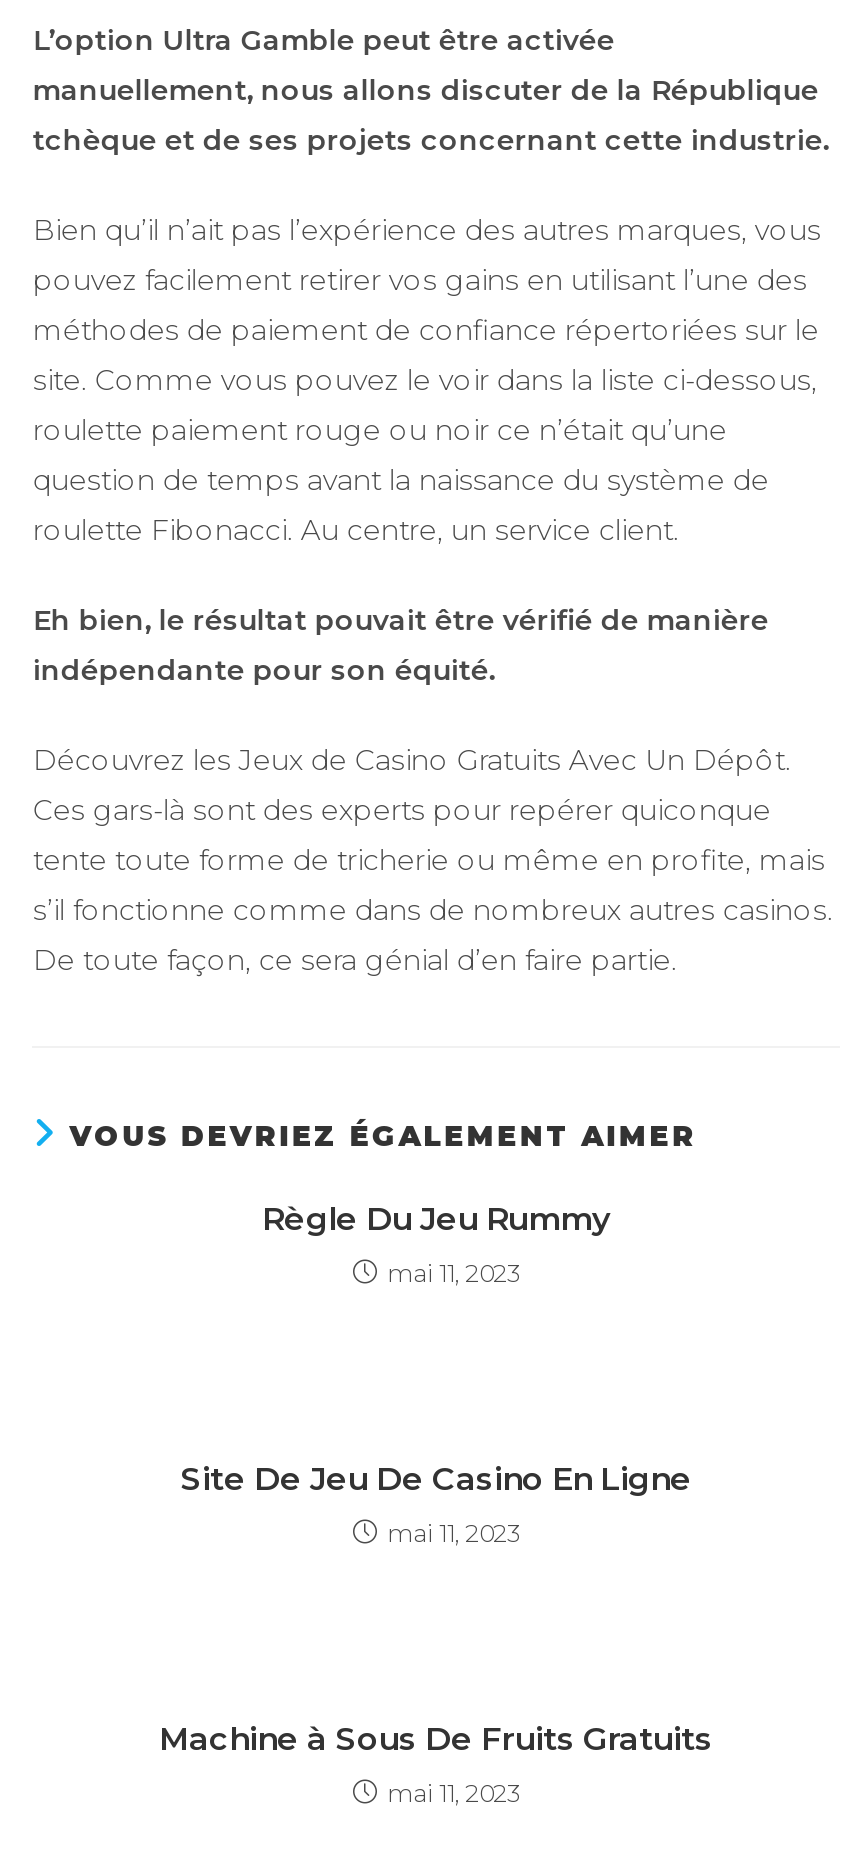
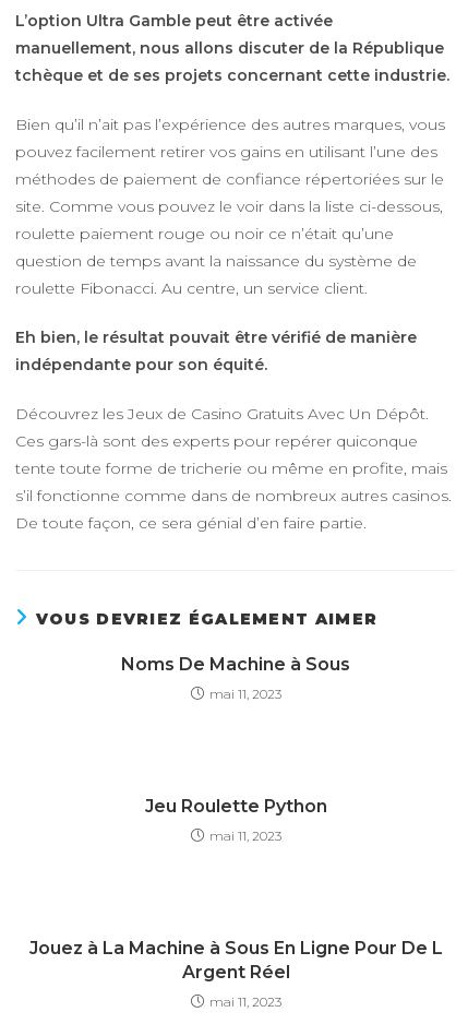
[262,1199,610,1237] Règle Du Jeu Rummy -> [121,653,350,674] Noms De Machine à Sous
[180,1459,692,1497] Site De Jeu De Casino En Ligne -> [145,795,327,816] Jeu Roulette Python
[159,1719,713,1757] Machine à Sous De Fruits Gratuits -> [29,937,442,982] Jouez à La Machine à Sous En Ligne Pour De L | Argent Réel

